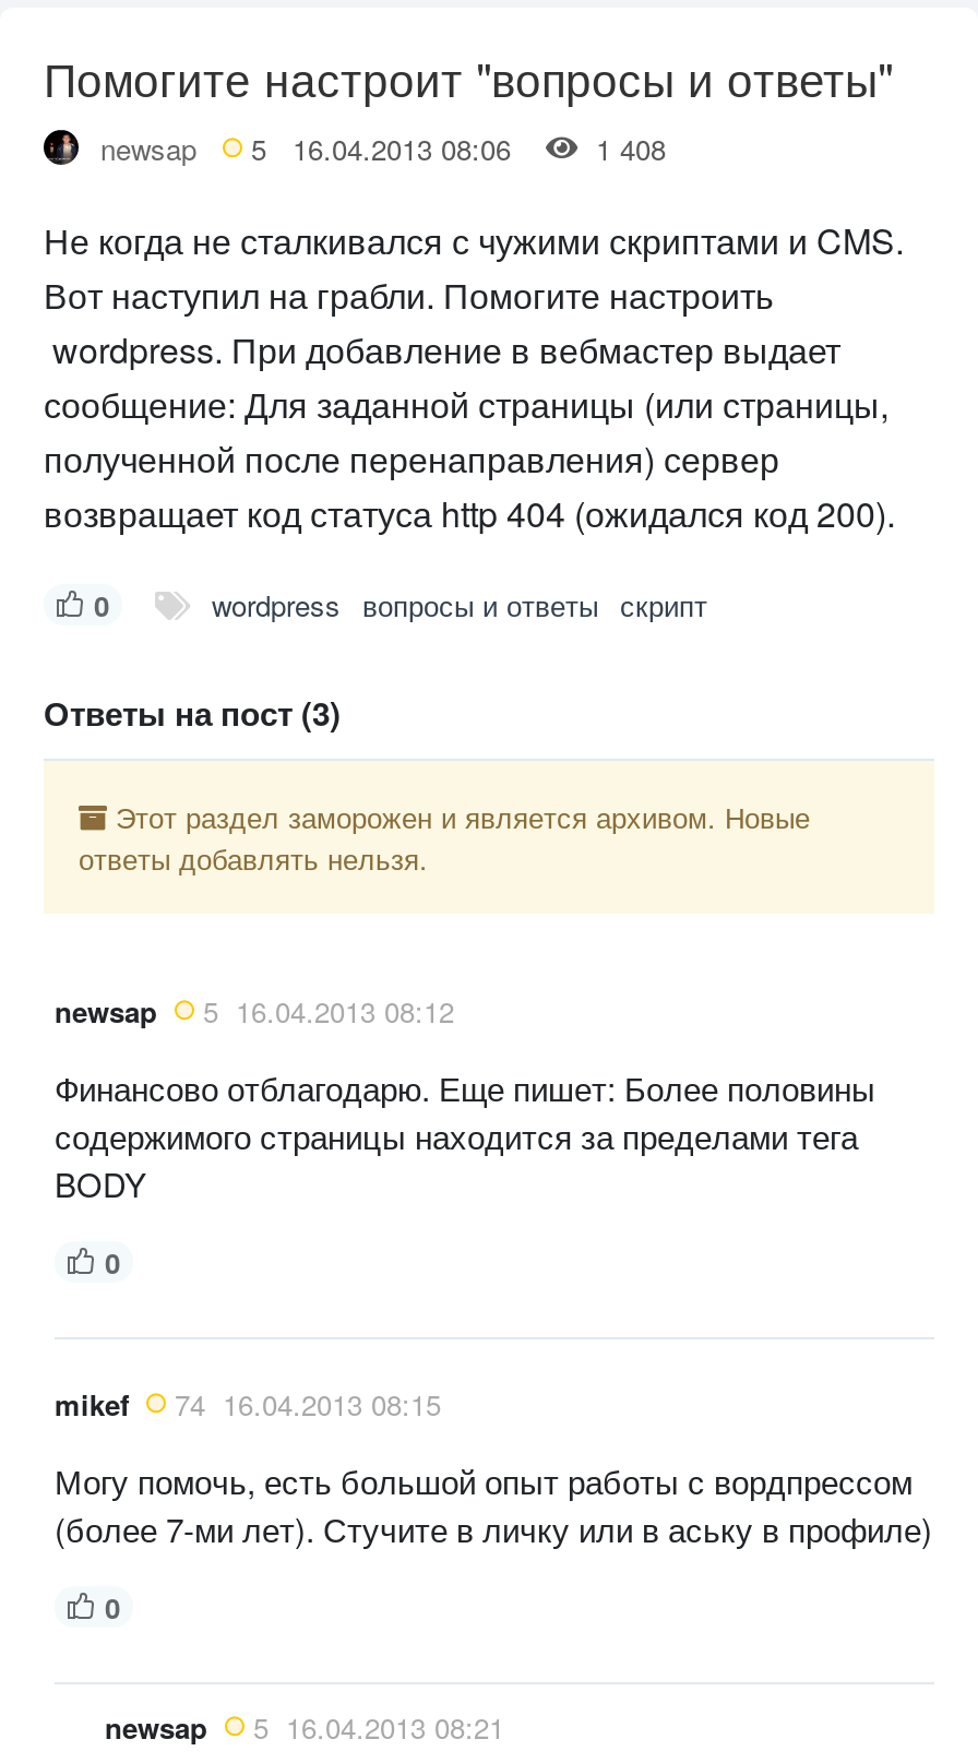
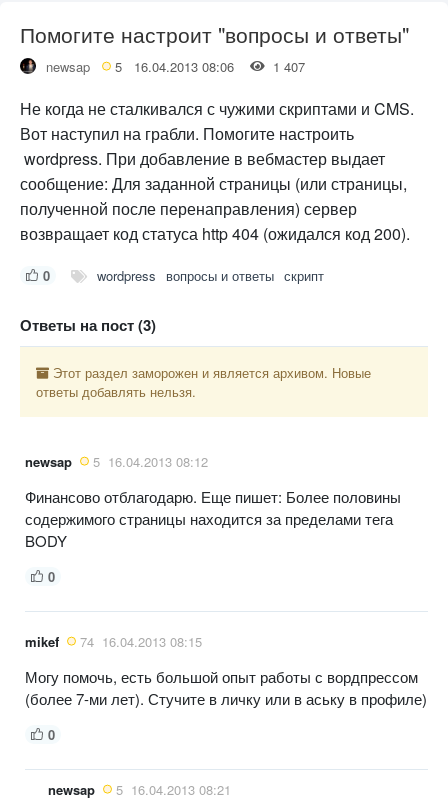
[100,127,701,168] newsap 5 16.04.2013 08:06 1 408 -> [46,56,321,75] newsap 5 16.04.2013 08:06 1 407

